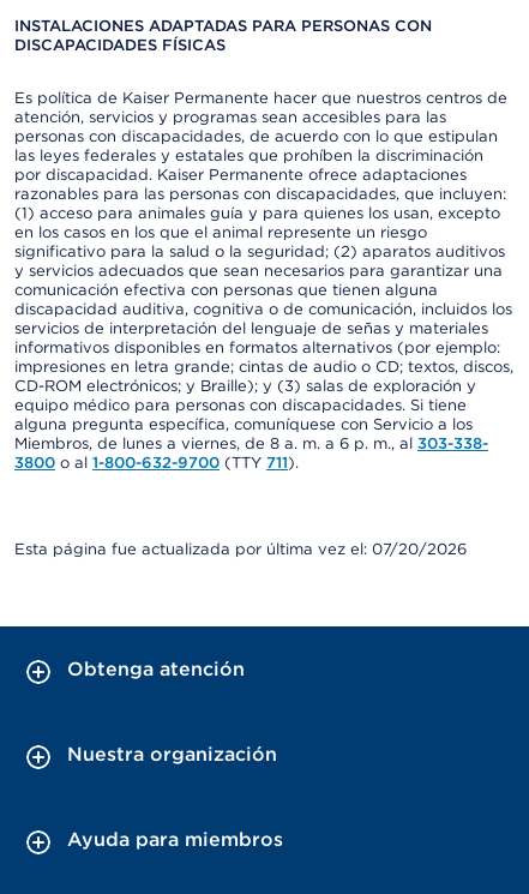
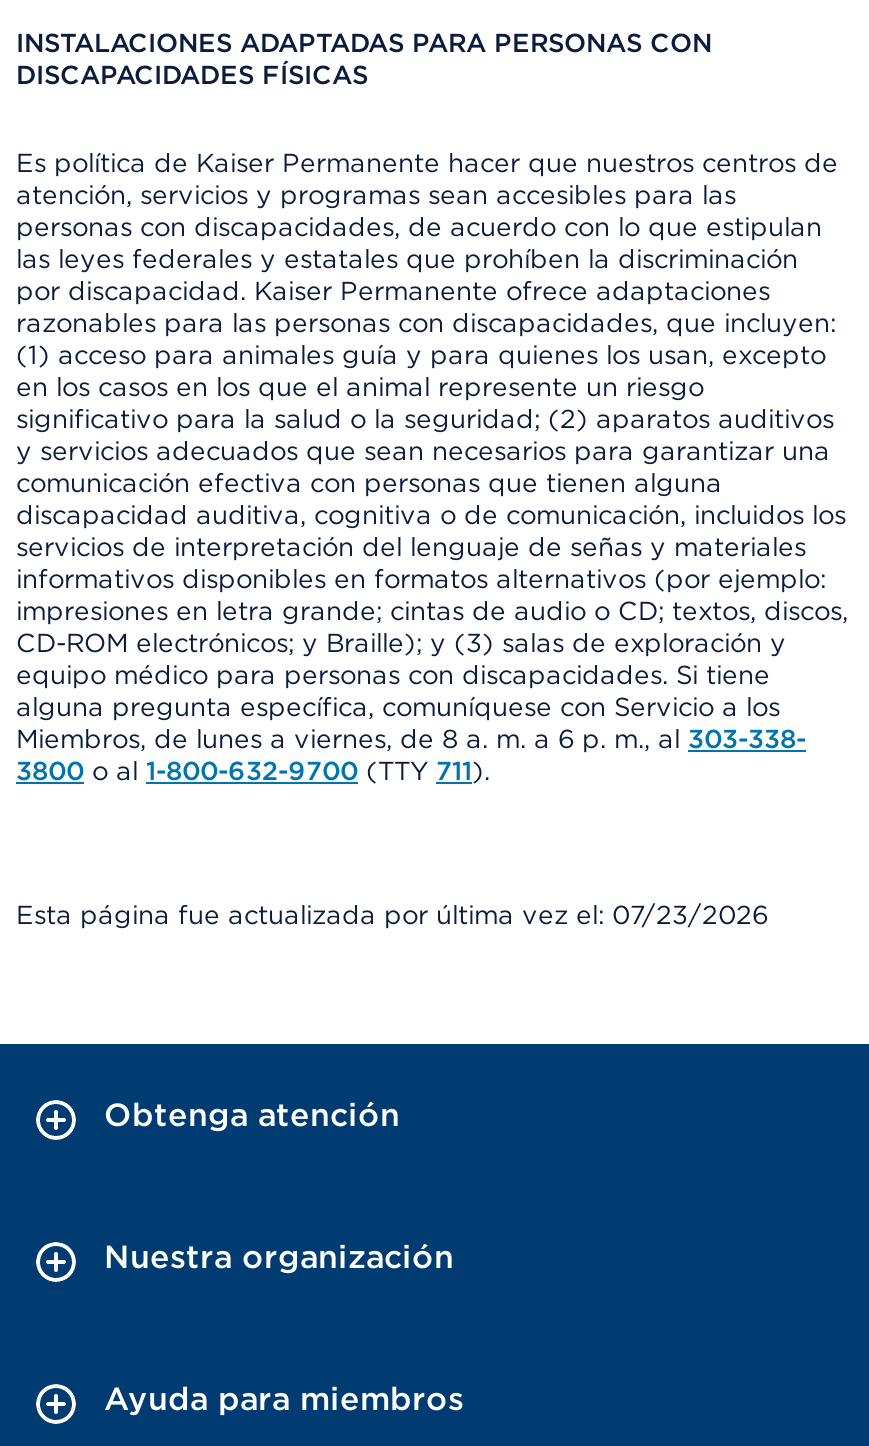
[14,540,467,558] Esta página fue actualizada por última vez el: 07/20/2026 -> [16,900,768,930] Esta página fue actualizada por última vez el: 07/23/2026

